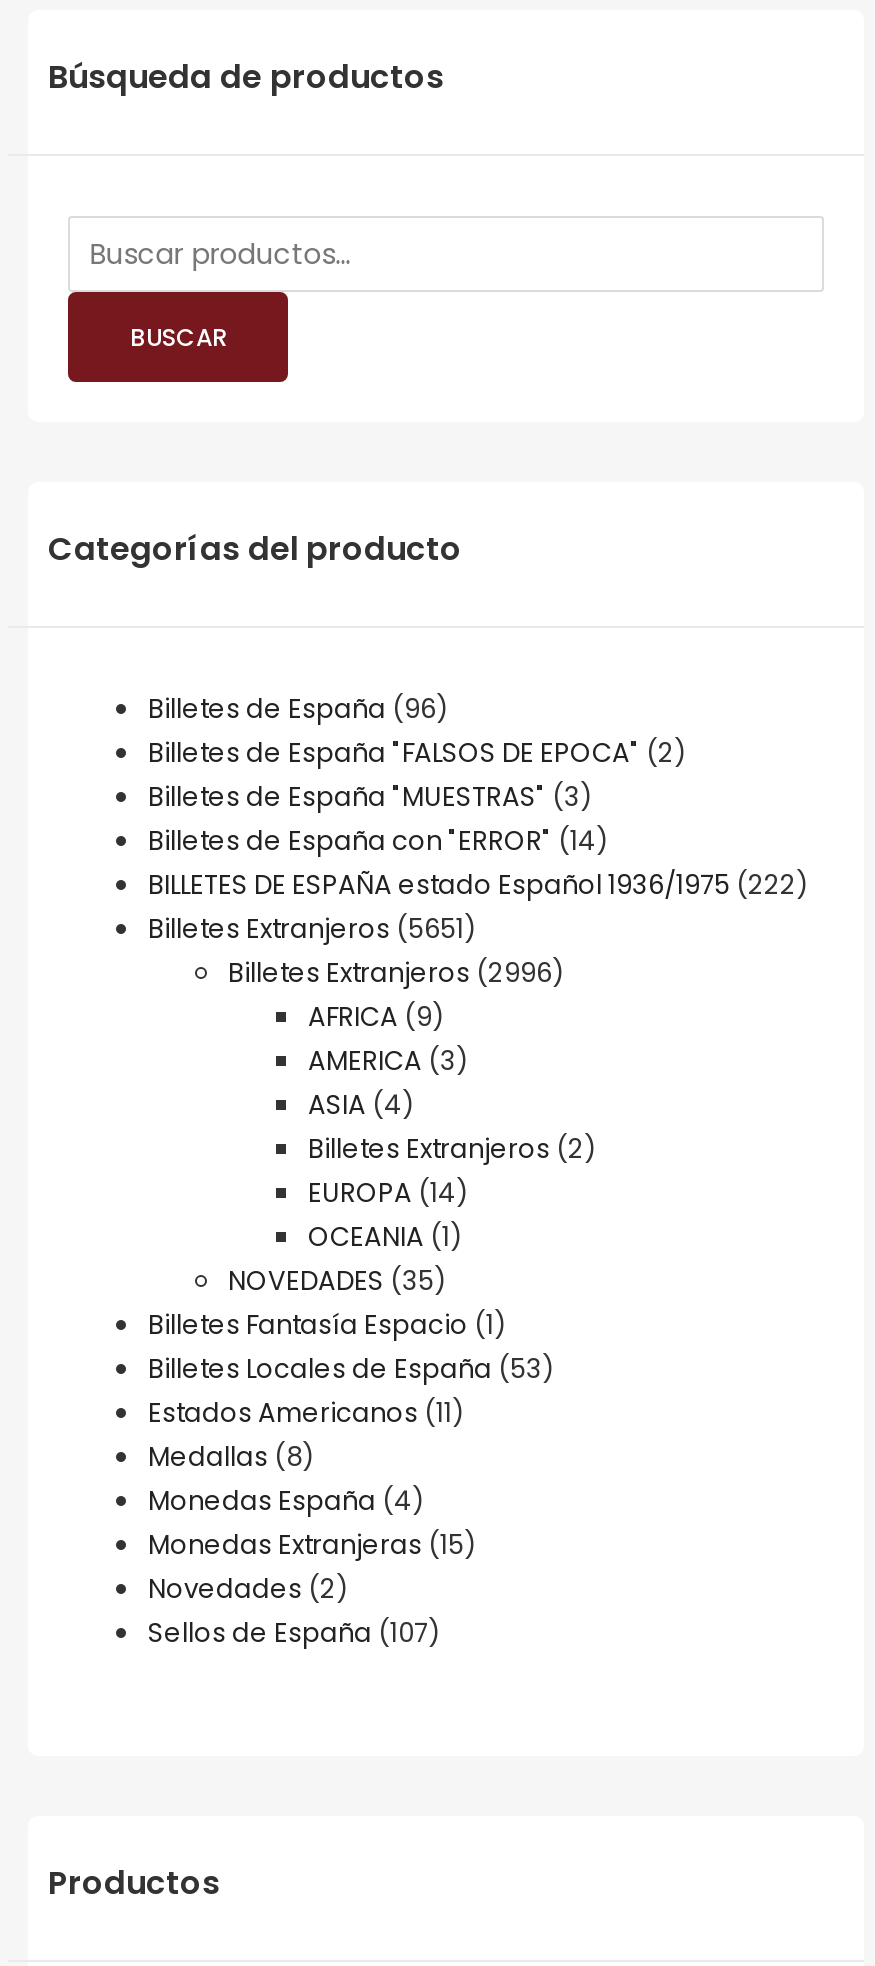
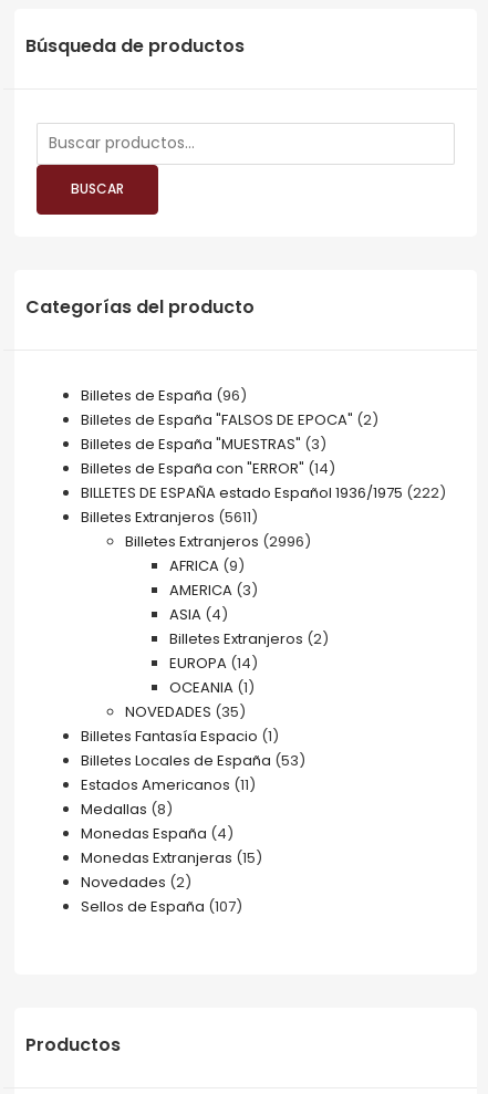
[148,910,476,948] Billetes Extranjeros (5651) -> [81,506,258,527] Billetes Extranjeros (5611)

